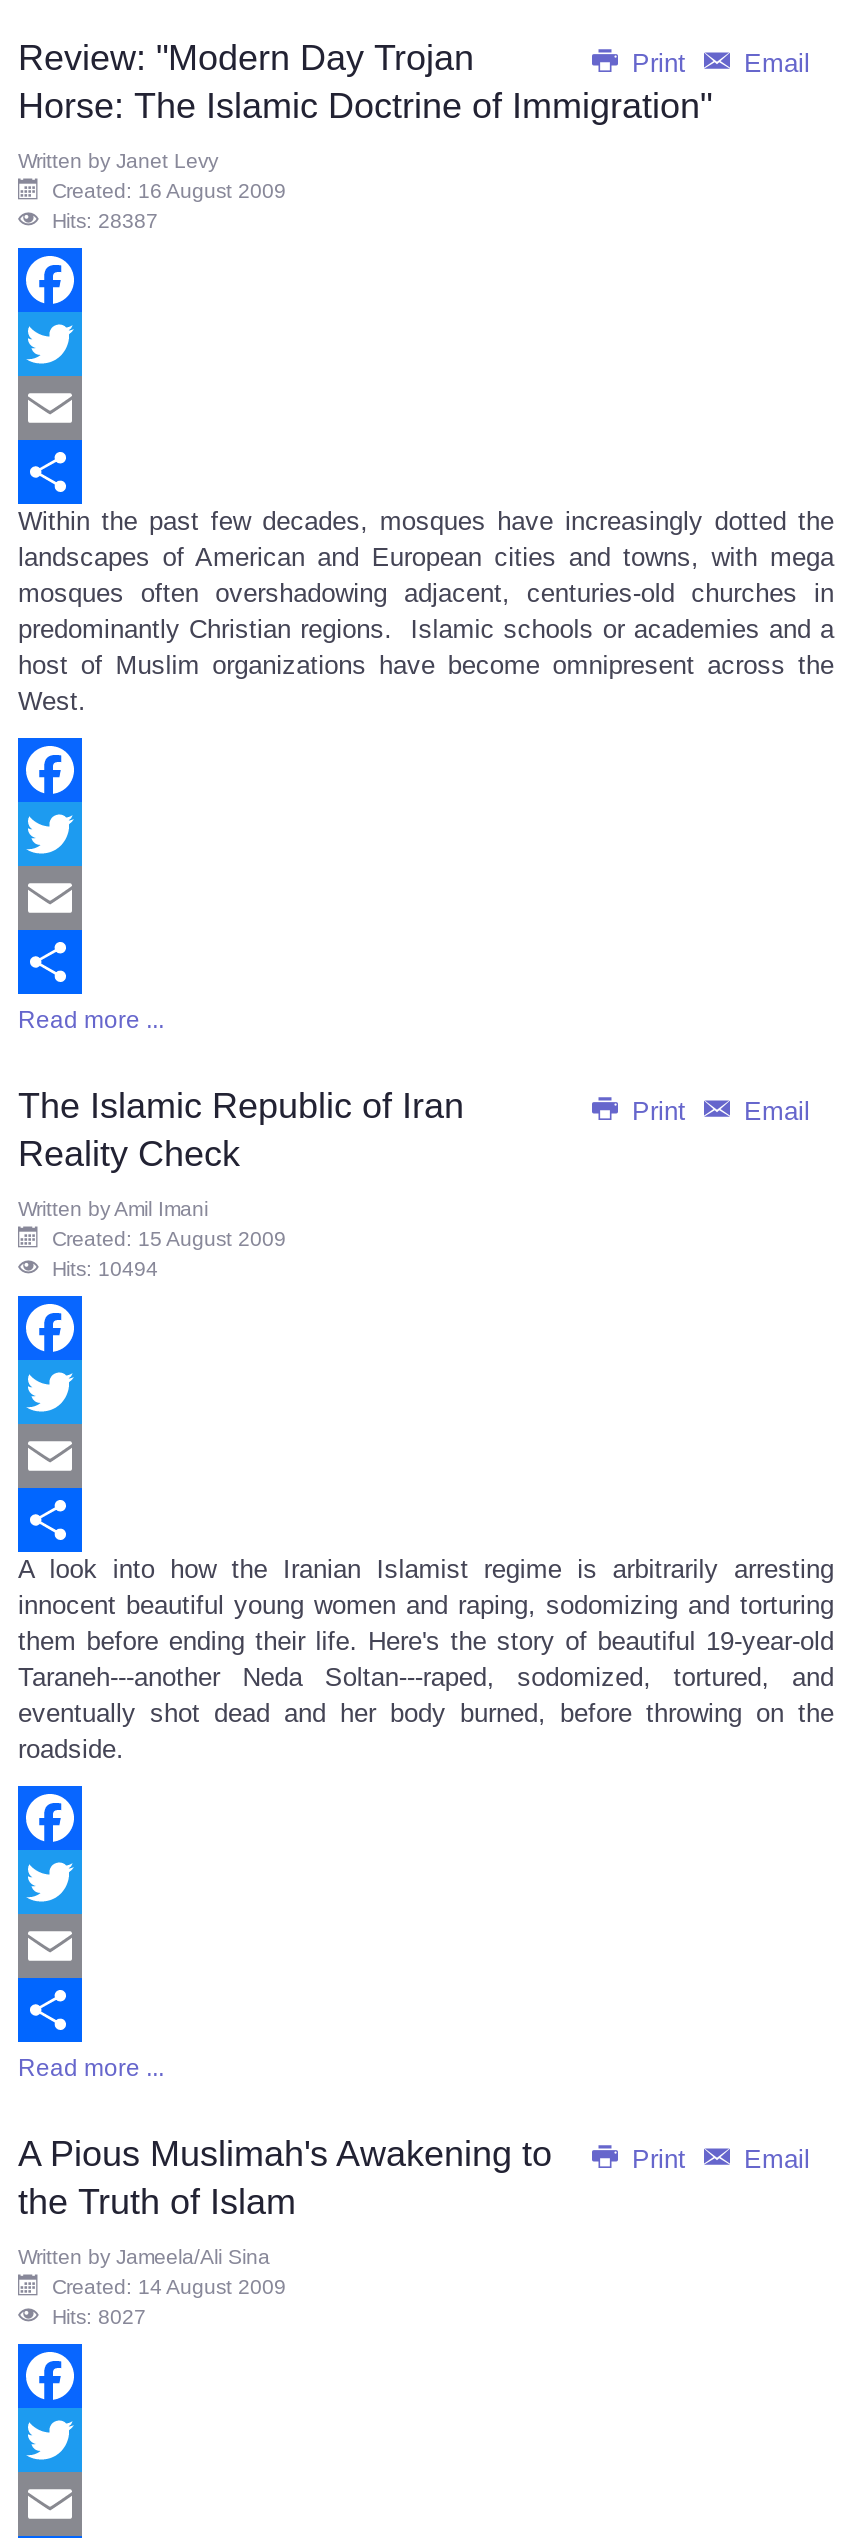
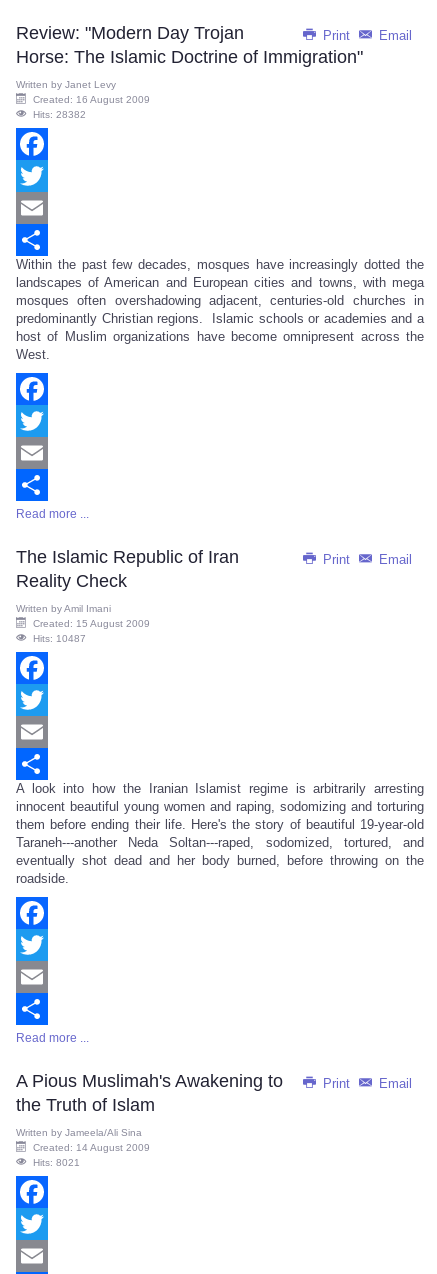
[52,210,158,232] Hits: 28387 -> [33,109,86,120] Hits: 28382
[52,1258,158,1280] Hits: 10494 -> [33,633,86,644] Hits: 10487
[52,2306,146,2328] Hits: 8027 -> [33,1157,80,1168] Hits: 8021

